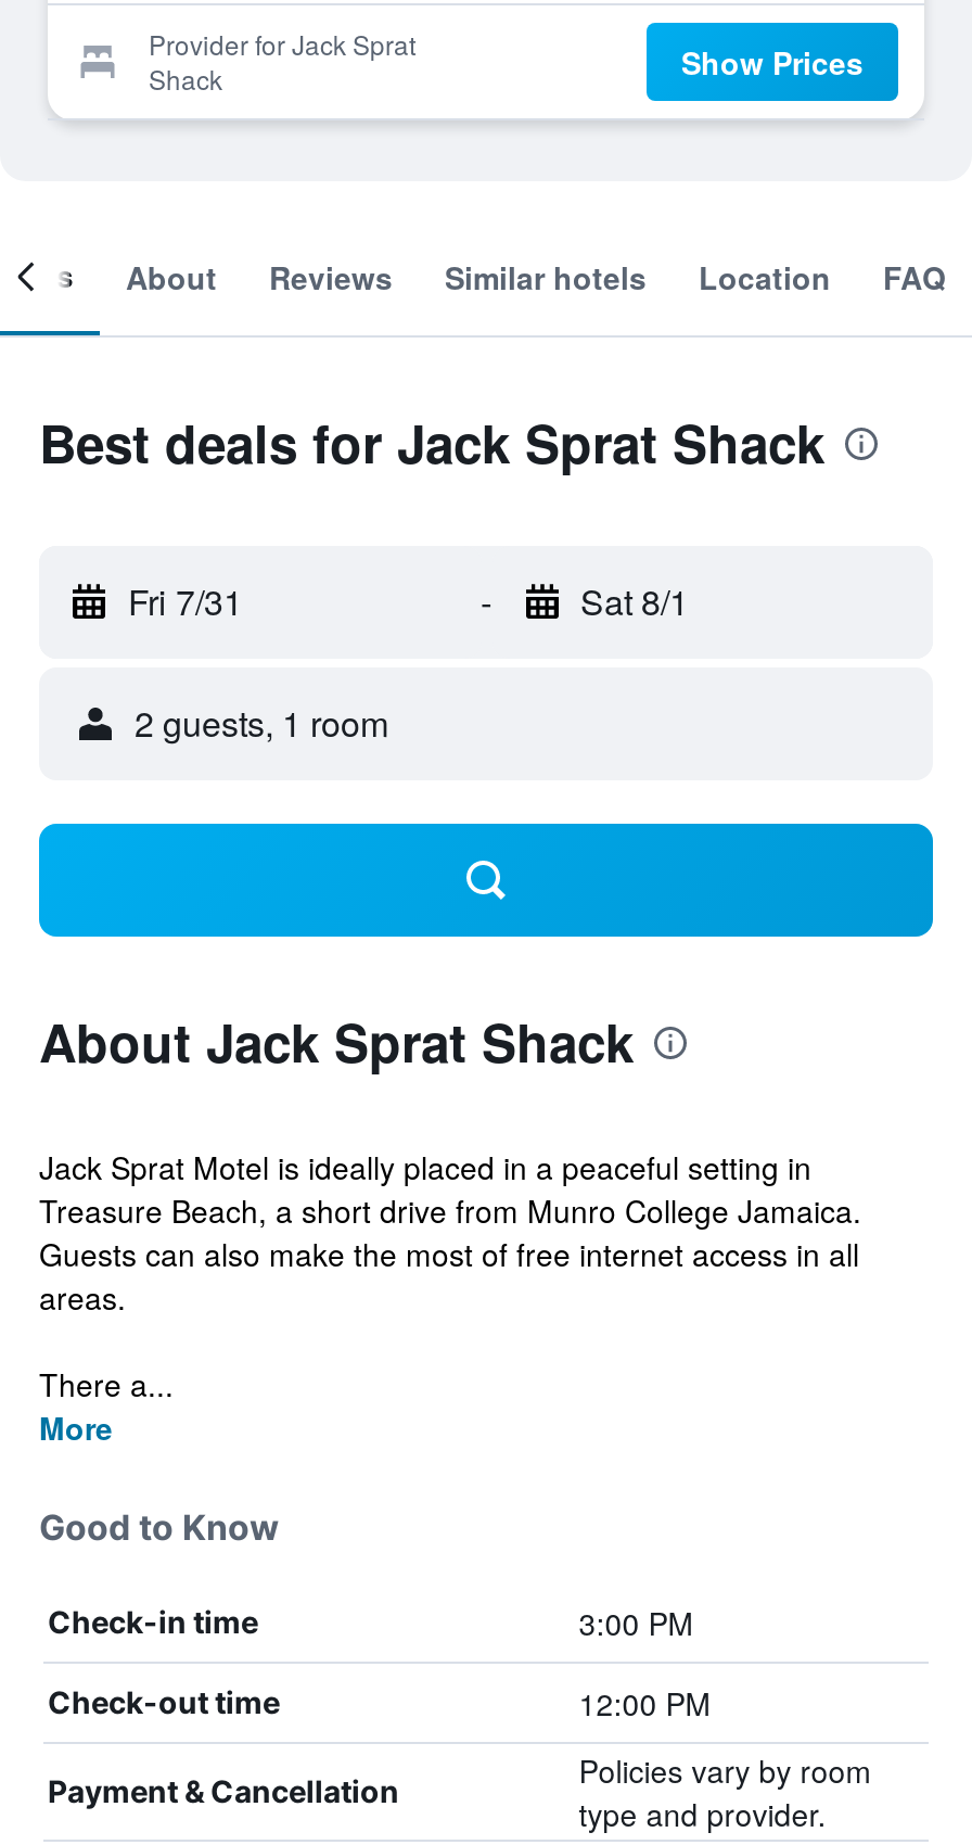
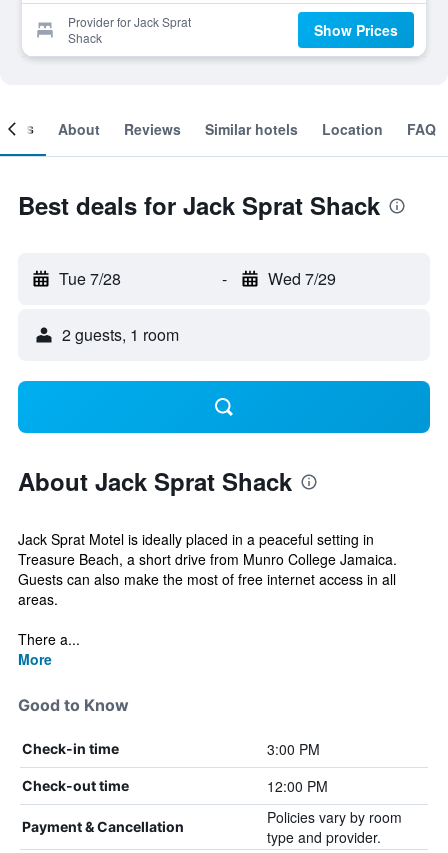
[128,576,243,626] Fri 7/31 -> [59,267,121,290] Tue 7/28
[580,576,689,626] Sat 8/1 -> [267,267,335,290] Wed 7/29

